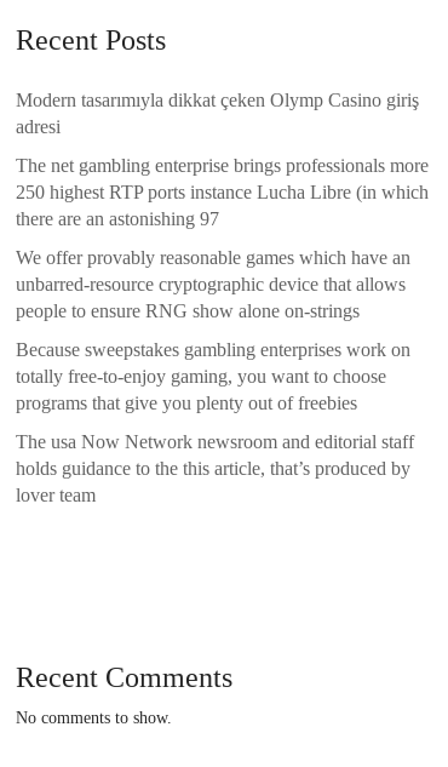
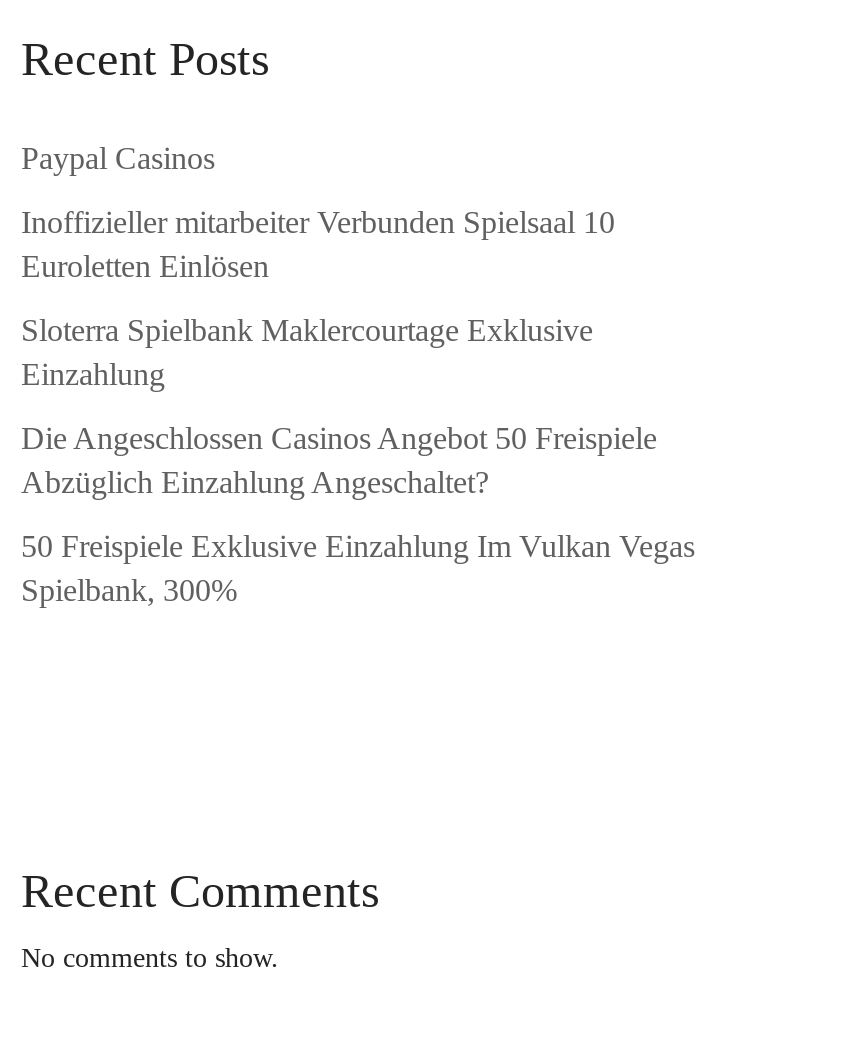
[16,90,419,137] Modern tasarımıyla dikkat çeken Olymp Casino giriş | adresi -> [21,141,215,175] Paypal Casinos
[16,155,429,229] The net gambling enterprise brings professionals more | 250 highest RTP ports instance Lucha Libre (in which | there are an astonishing 97 -> [21,205,615,283] Inoffizieller mitarbeiter Verbunden Spielsaal 10 | Euroletten Einlösen
[16,247,410,321] We offer provably reasonable games which have an | unbarred-resource cryptographic device that allows | people to ensure RNG show alone on-strings -> [21,313,593,391] Sloterra Spielbank Maklercourtage Exklusive | Einzahlung
[16,339,410,413] Because sweepstakes gambling enterprises work on | totally free-to-enjoy gaming, you want to choose | programs that give you plenty out of freebies -> [21,421,657,499] Die Angeschlossen Casinos Angebot 50 Freispiele | Abzüglich Einzahlung Angeschaltet?
[16,431,414,505] The usa Now Network newsroom and editorial staff | holds guidance to the this article, that’s produced by | lover team -> [21,529,695,607] 50 Freispiele Exklusive Einzahlung Im Vulkan Vegas | Spielbank, 300%

